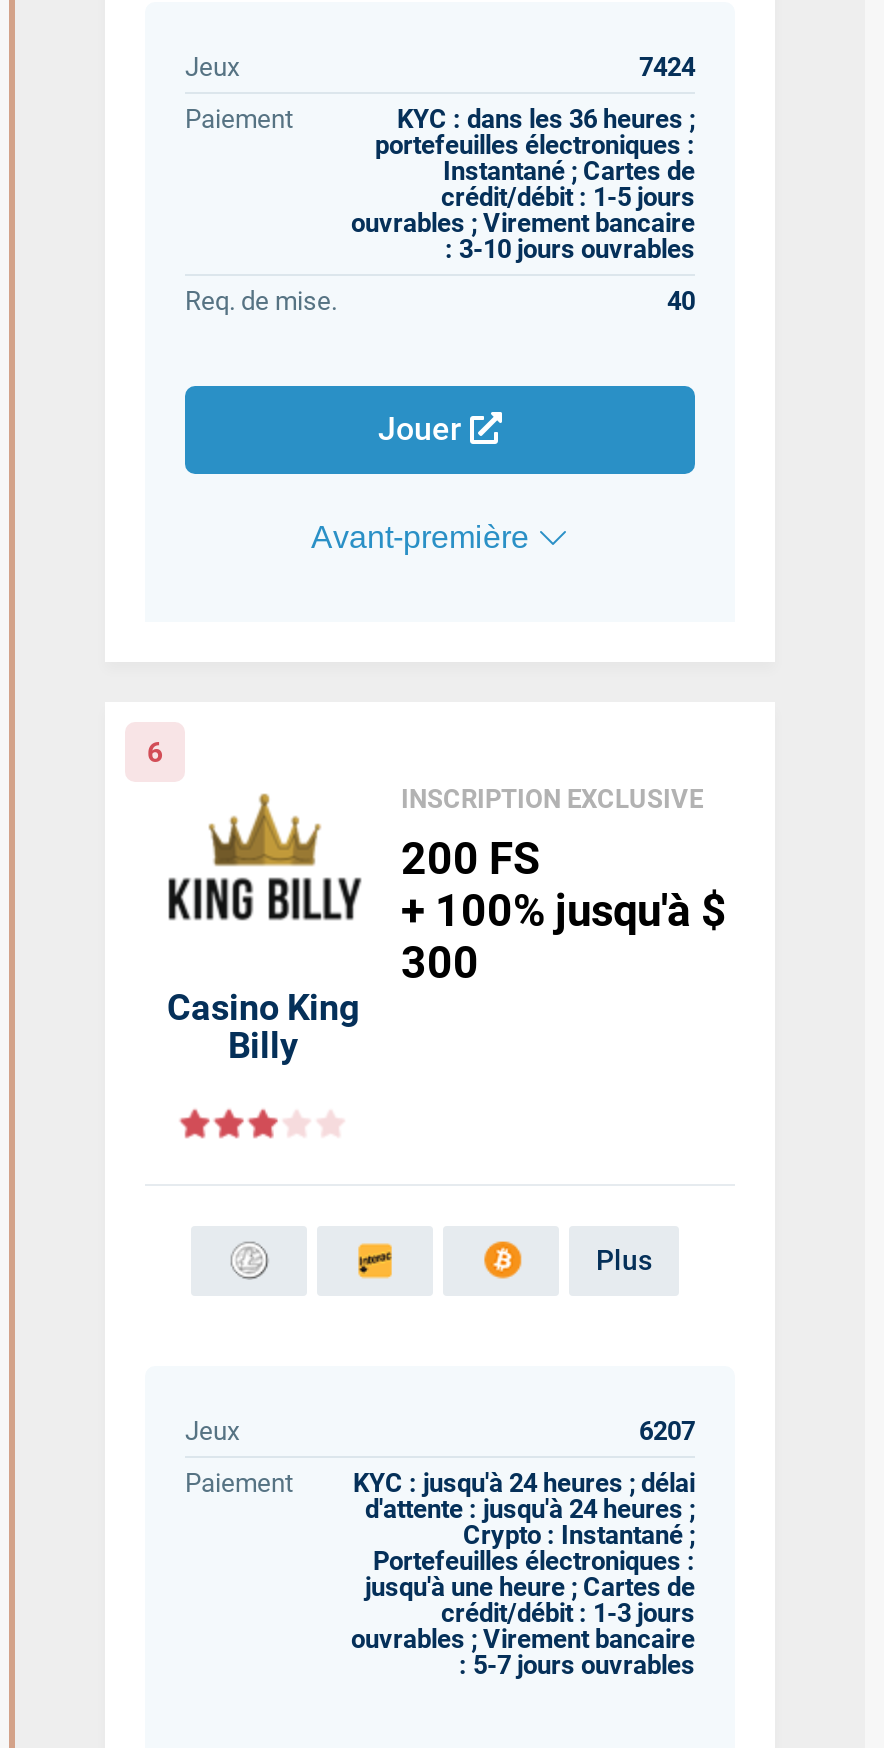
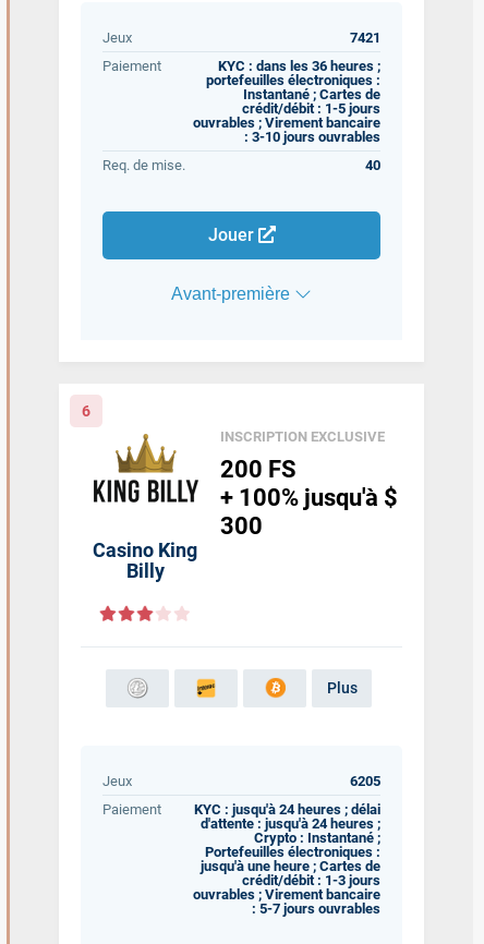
[639,51,695,81] 7424 -> [350,29,380,45] 7421
[639,1415,695,1445] 6207 -> [350,772,380,789] 6205

